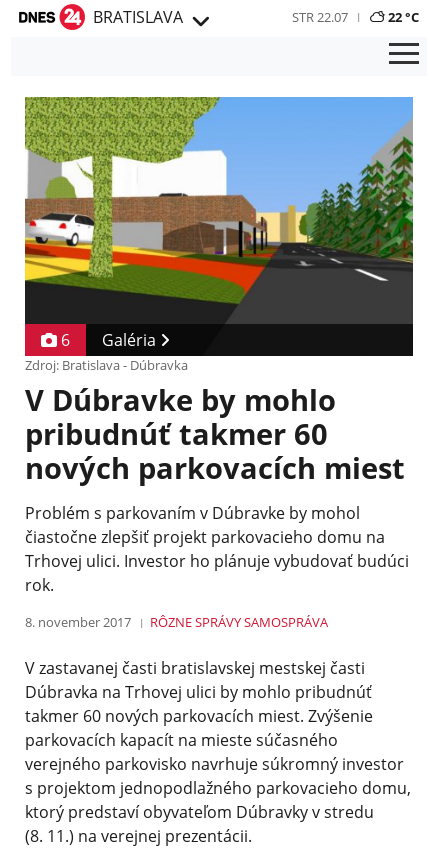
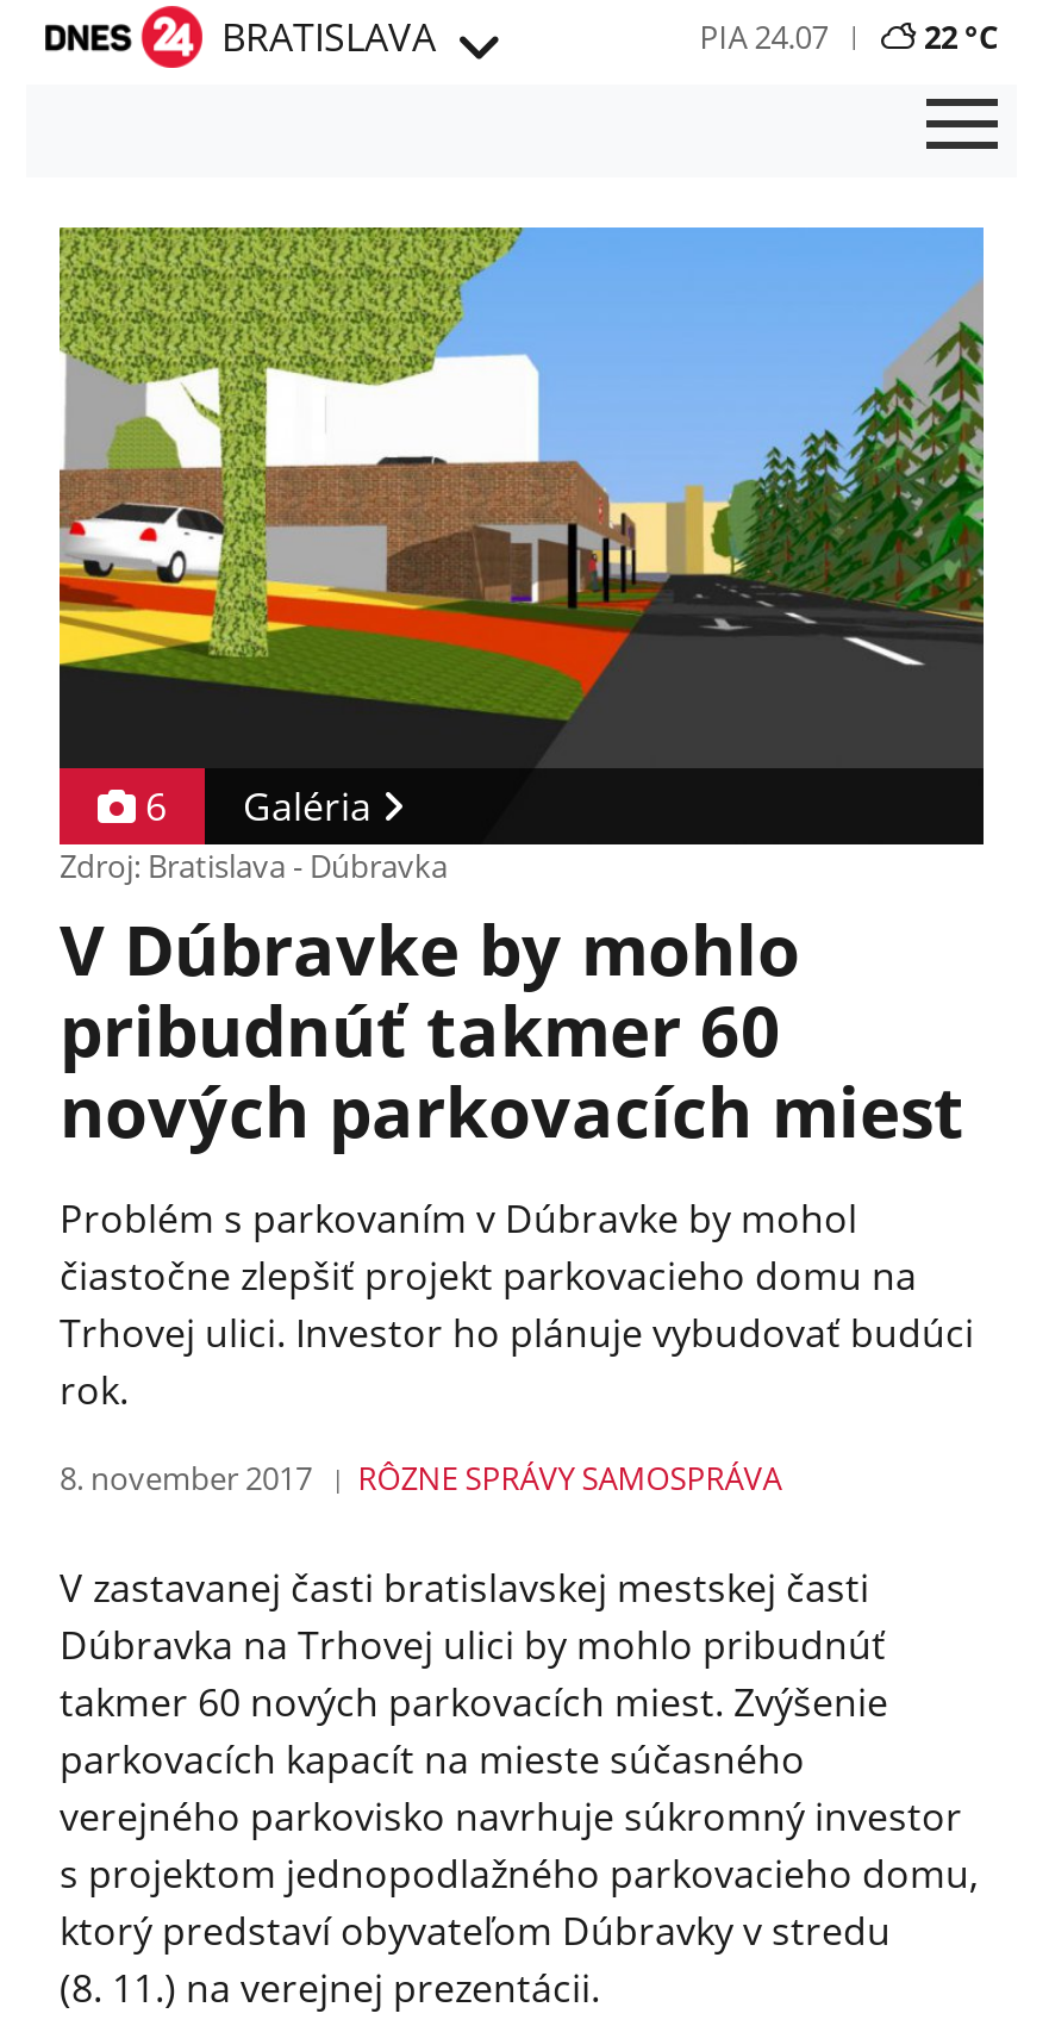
[292,7,348,25] STR 22.07 -> [700,14,828,57] PIA 24.07

